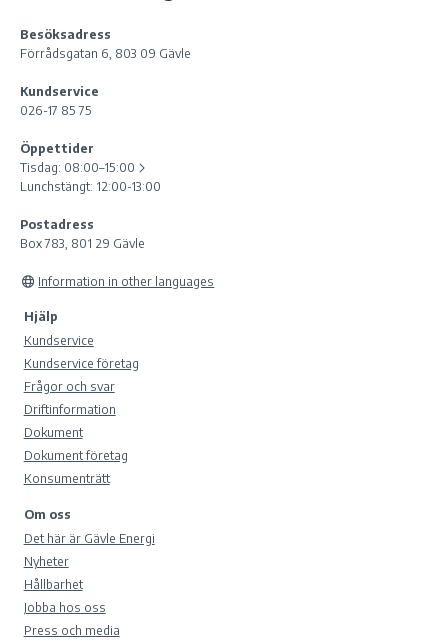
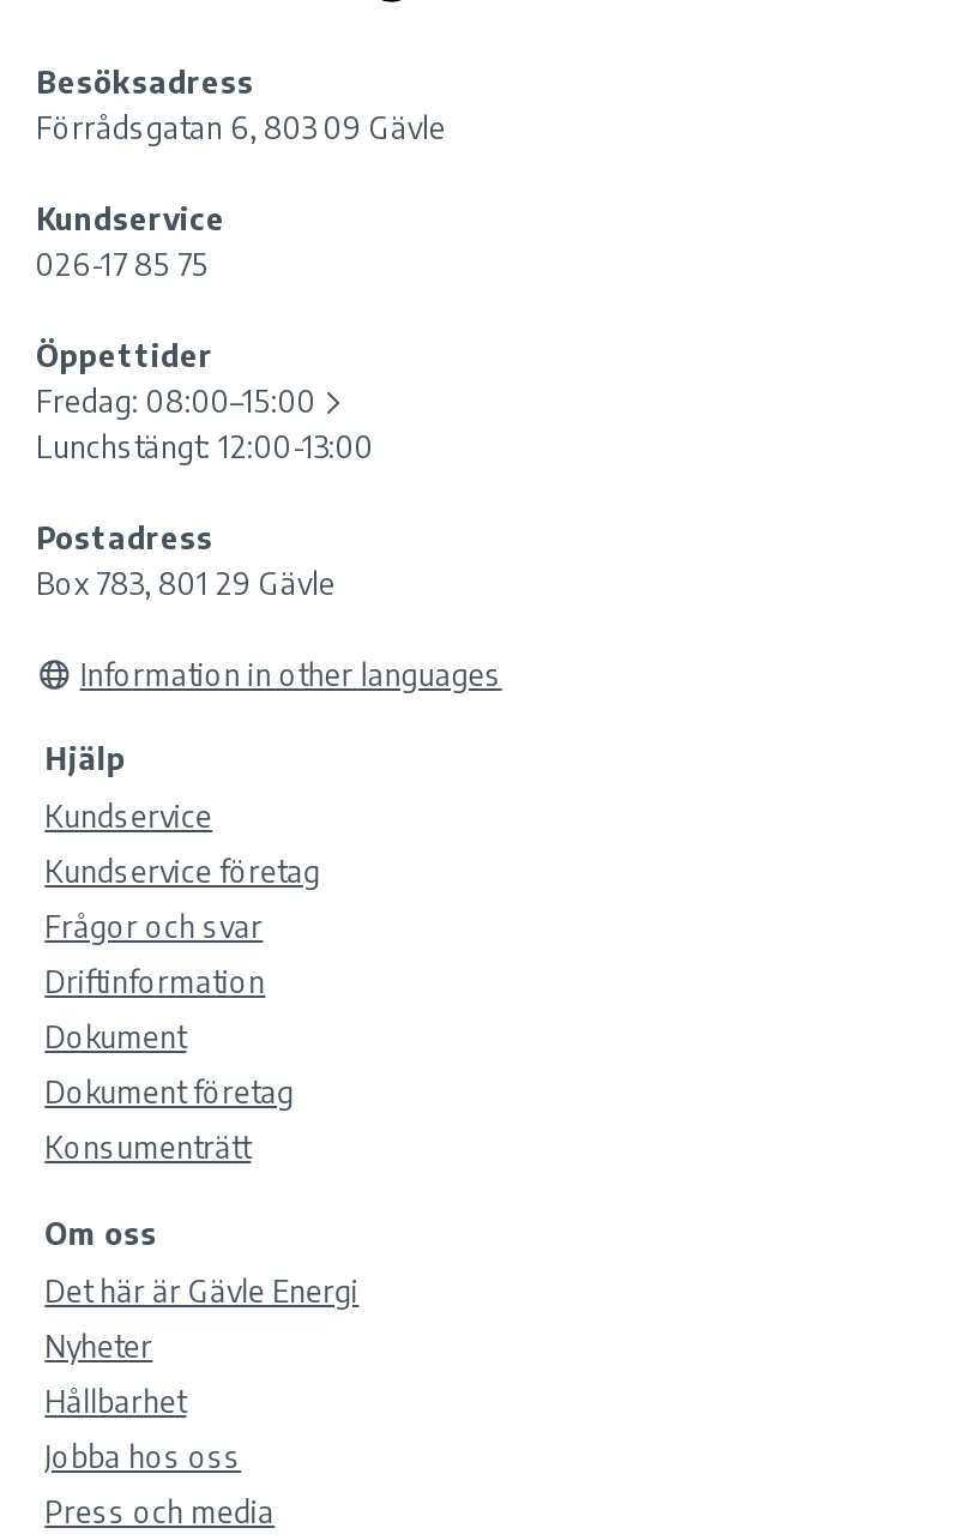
[20,159,135,175] Tisdag: 08:00–15:00 -> [36,382,316,420] Fredag: 08:00–15:00

